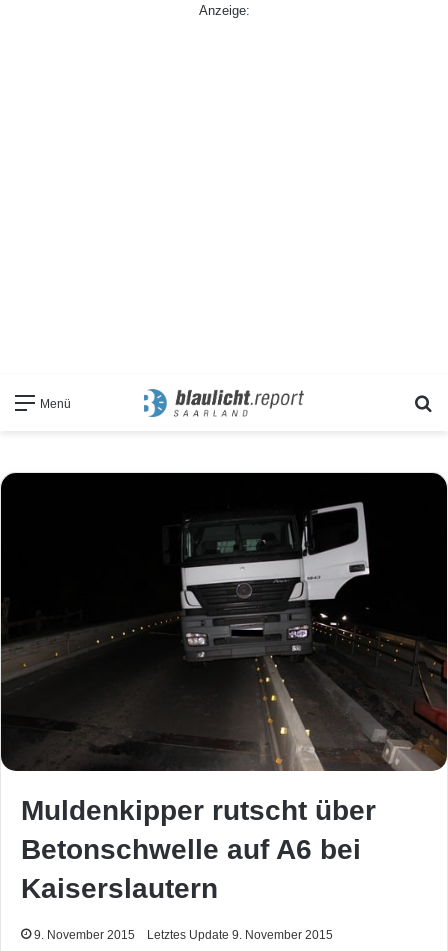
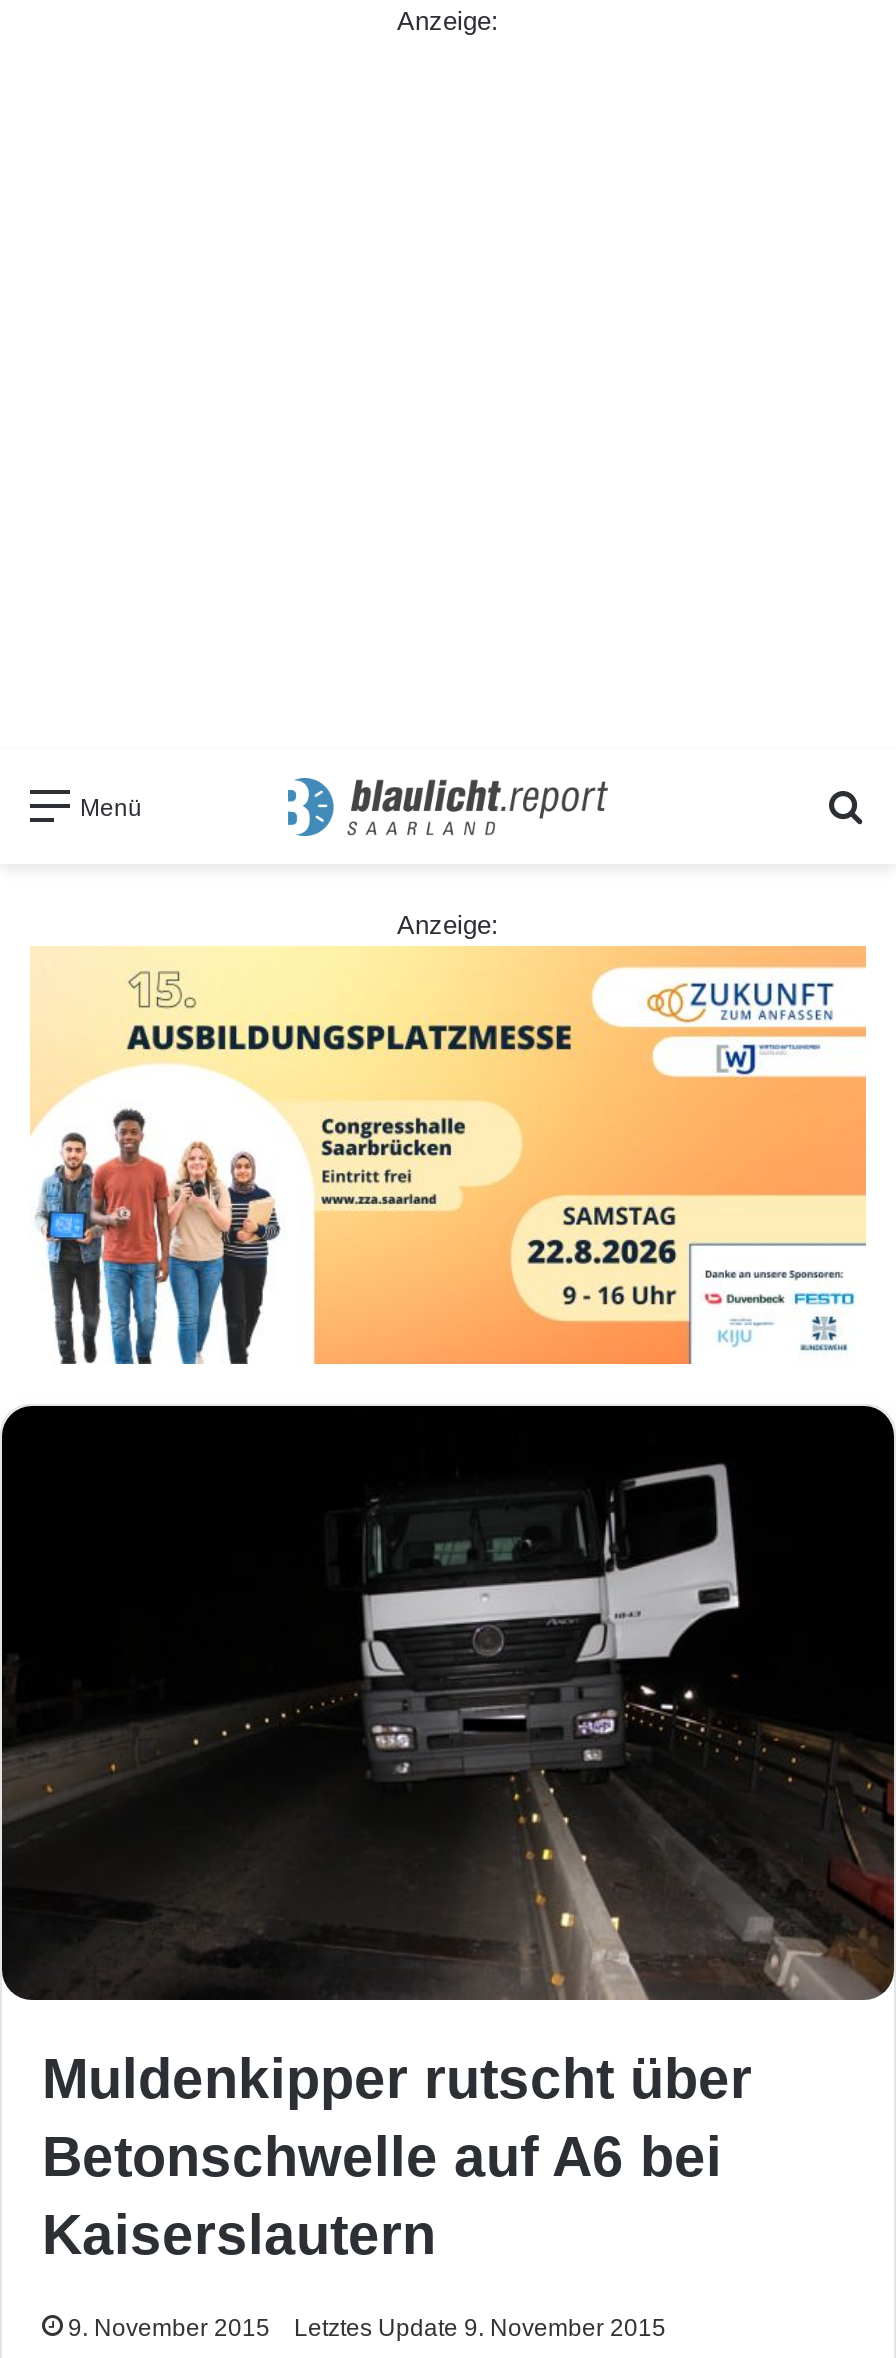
none -> [30,946,868,1366] [image]
none -> [397,909,499,939] Anzeige:

